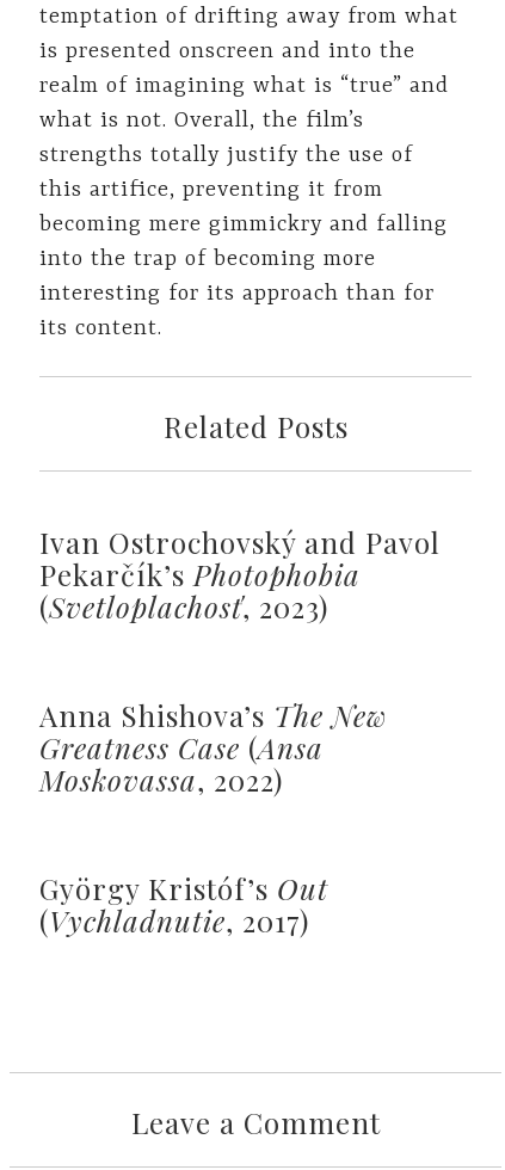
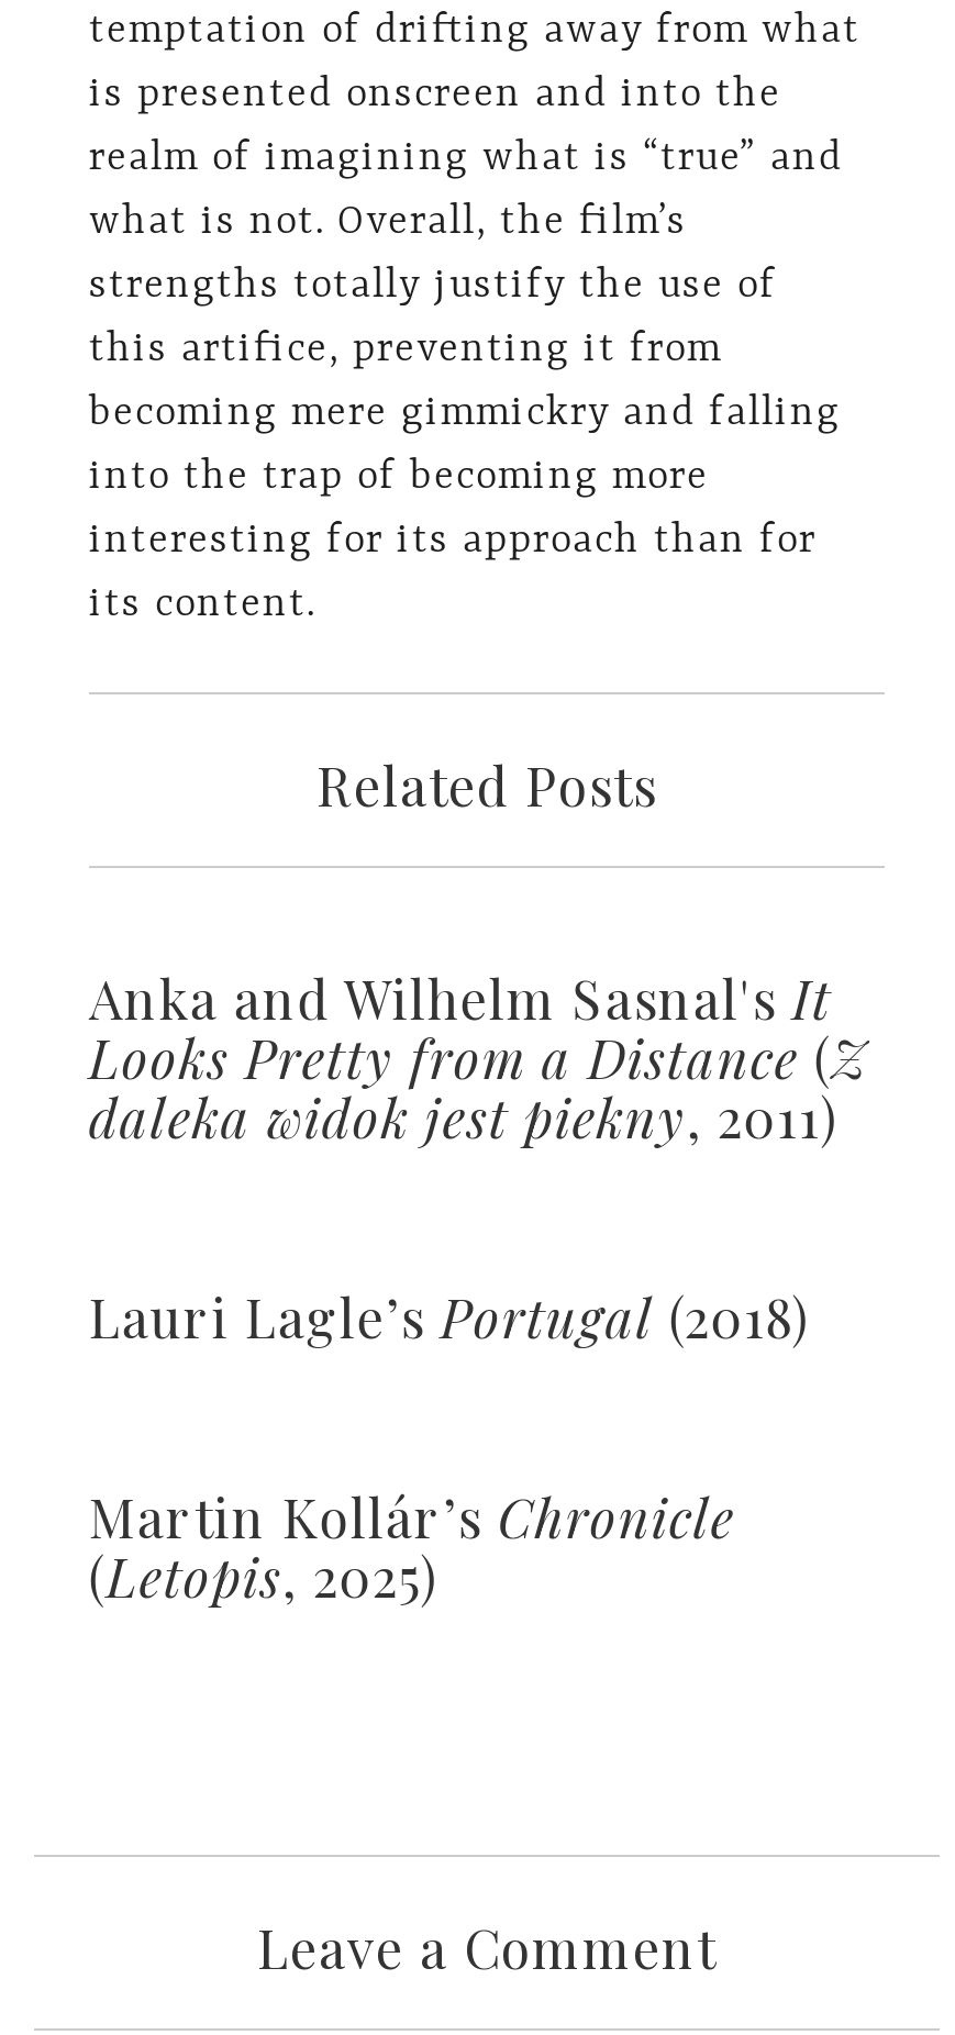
[39,523,440,626] Ivan Ostrochovský and Pavol | Pekarčík’s Photophobia | (Svetloplachosť, 2023) -> [89,963,869,1152] Anka and Wilhelm Sasnal's It | Looks Pretty from a Distance (Z | daleka widok jest piekny, 2011)
[39,696,387,799] Anna Shishova’s The New | Greatness Case (Ansa | Moskovassa, 2022) -> [89,1282,810,1352] Lauri Lagle’s Portugal (2018)
[39,870,328,940] György Kristóf’s Out | (Vychladnutie, 2017) -> [89,1482,735,1612] Martin Kollár’s Chronicle | (Letopis, 2025)

